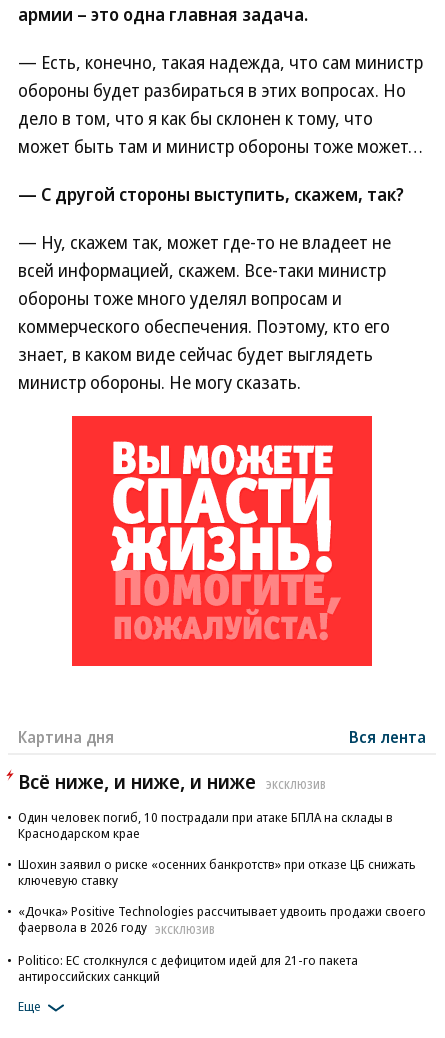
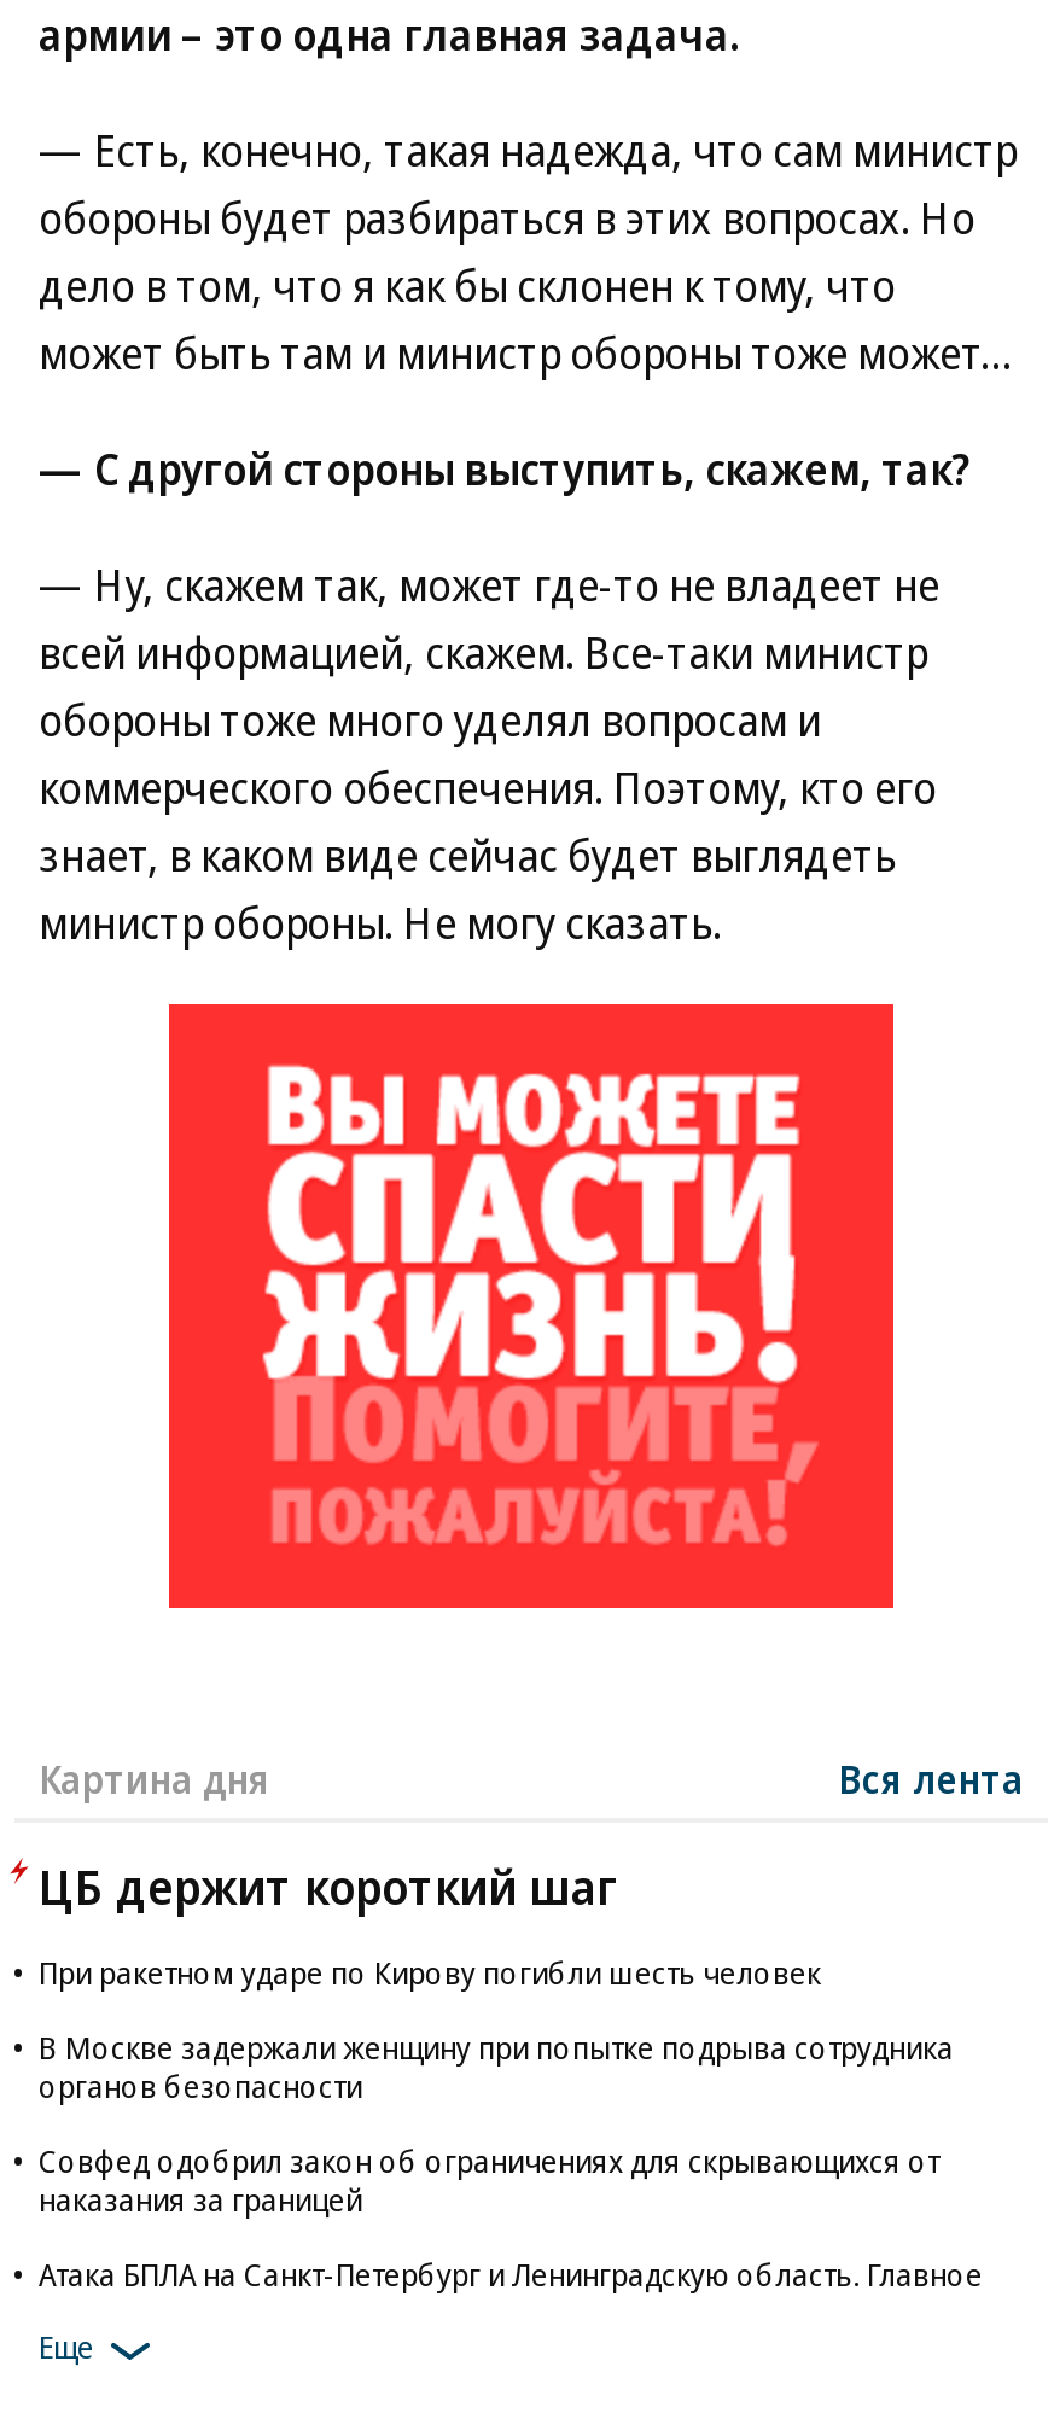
[18,768,326,795] Всё ниже, и ниже, и ниже | ЭКСКЛЮЗИВ -> [39,1854,616,1919] ЦБ держит короткий шаг
[18,808,393,842] Один человек погиб, 10 пострадали при атаке БПЛА на склады в | Краснодарском крае -> [39,1951,821,1994] При ракетном ударе по Кирову погибли шесть человек
[18,855,416,889] Шохин заявил о риске «осенних банкротств» при отказе ЦБ снижать | ключевую ставку -> [39,2025,954,2108] В Москве задержали женщину при попытке подрыва сотрудника | органов безопасности
[18,902,426,936] «Дочка» Positive Technologies рассчитывает удвоить продажи своего | фаервола в 2026 году ЭКСКЛЮЗИВ -> [39,2139,939,2221] Совфед одобрил закон об ограничениях для скрывающихся от | наказания за границей
[18,950,358,984] Politico: ЕС столкнулся с дефицитом идей для 21-го пакета | антироссийских санкций -> [39,2252,983,2296] Атака БПЛА на Санкт-Петербург и Ленинградскую область. Главное

